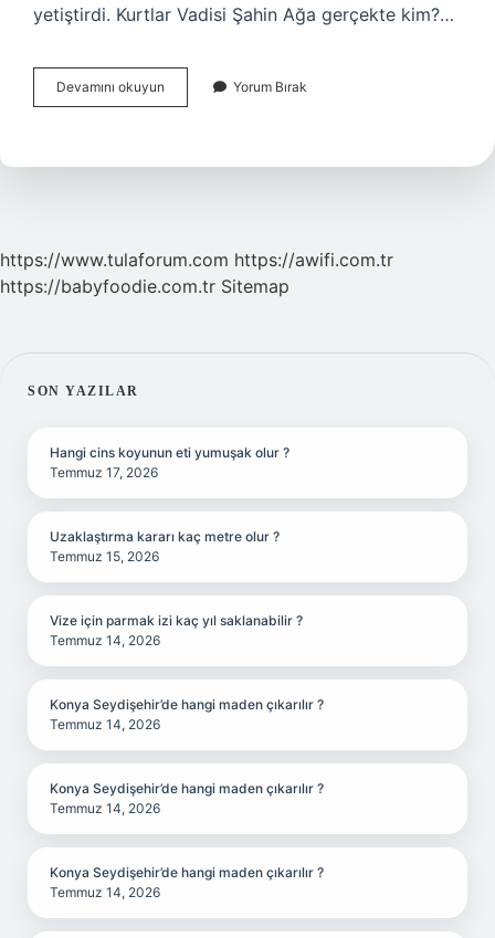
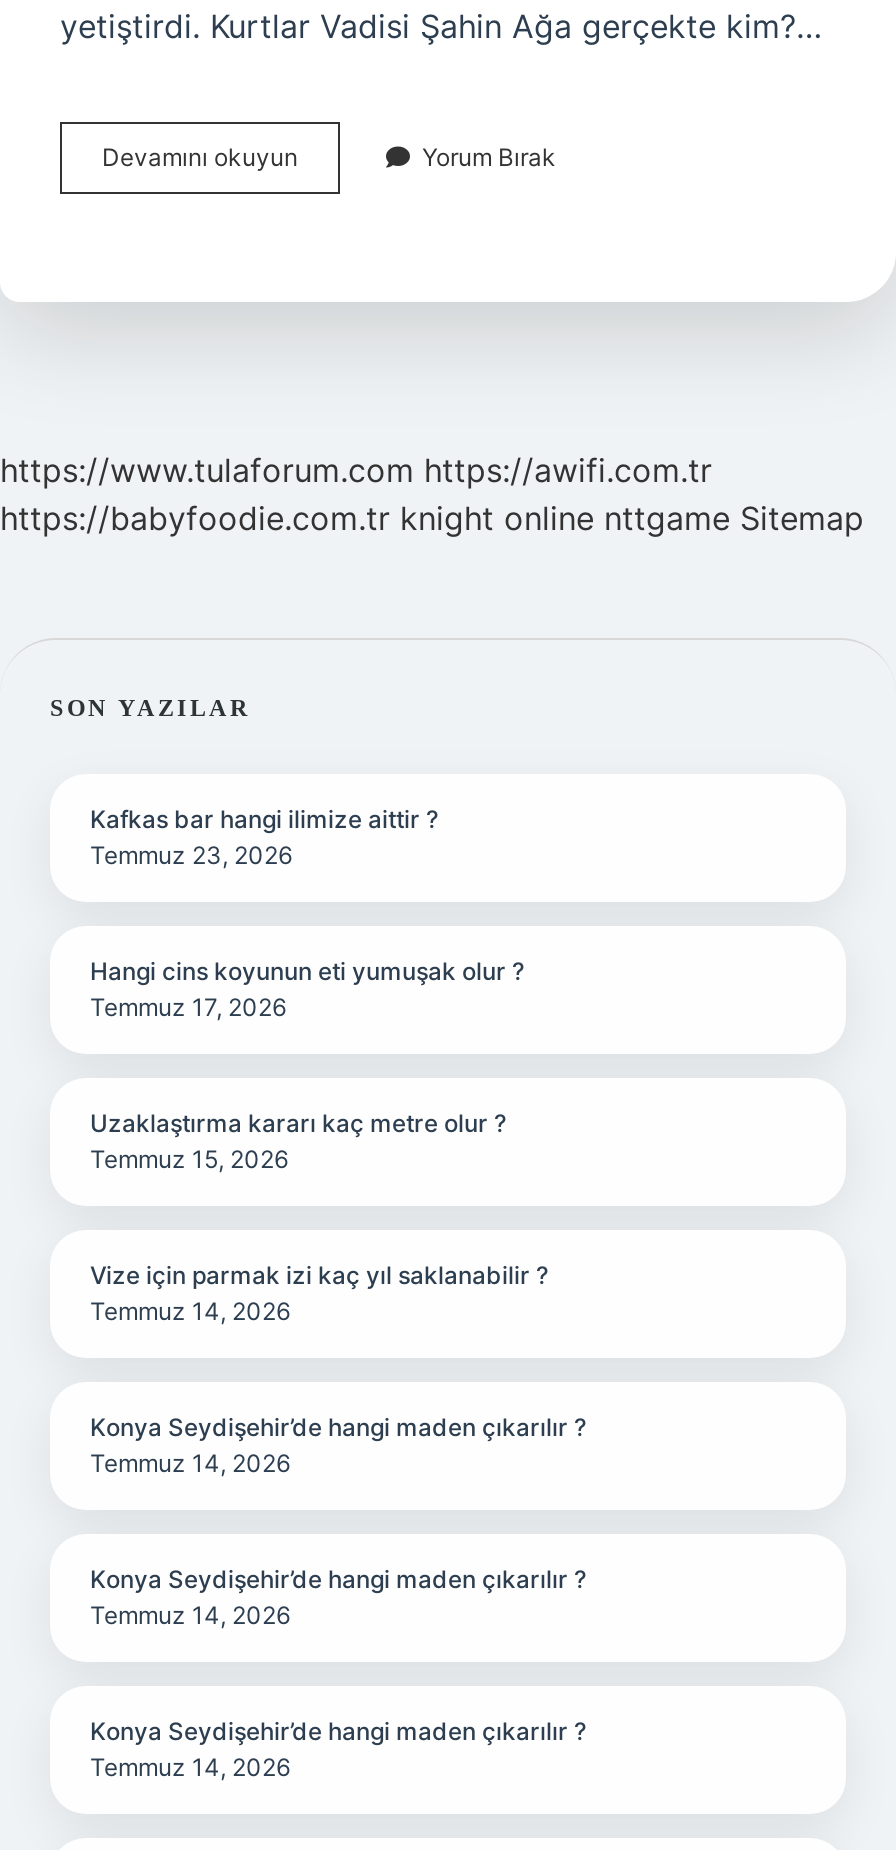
[0,275,289,297] https://babyfoodie.com.tr Sitemap -> [0,498,864,538] https://babyfoodie.com.tr knight online nttgame Sitemap
none -> [90,804,438,870] Kafkas bar hangi ilimize aittir ? | Temmuz 23, 2026

